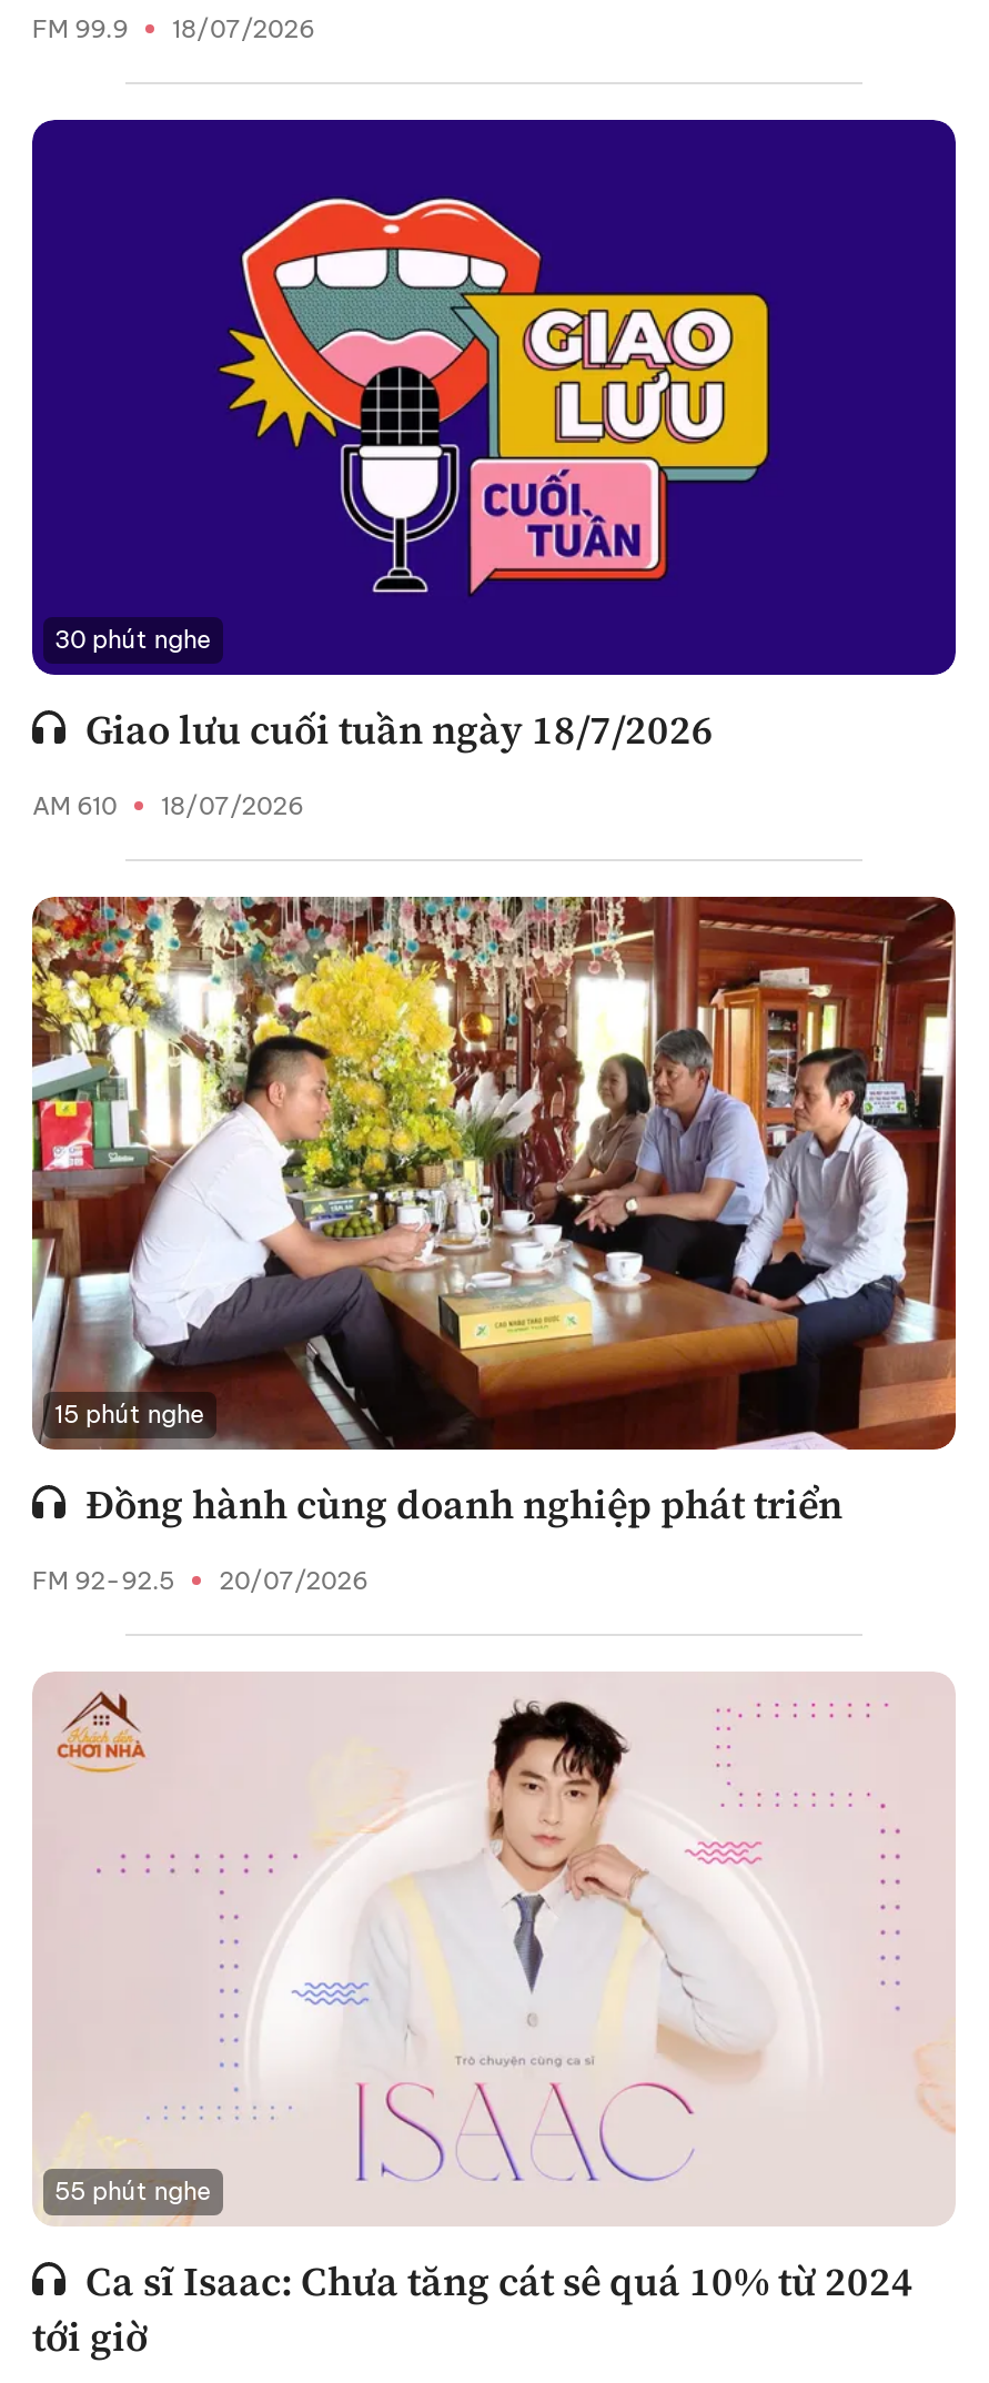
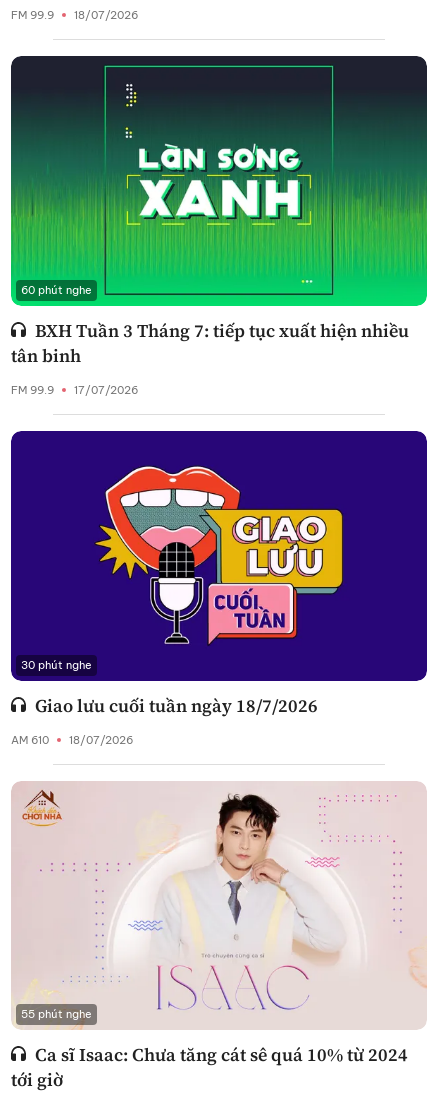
none -> [10,55,428,397] [image] | 60 phút nghe | BXH Tuần 3 Tháng 7: tiếp tục xuất hiện nhiều | tân binh | FM 99.9 | 17/07/2026
moved [32,199,760,820] -> [11,467,339,747]: [image] | 30 phút nghe | Giao lưu cuối tuần ngày 18/7/2026 | AM 610 | 18/07/2026
[30,896,958,1596] [image] | 15 phút nghe | Đồng hành cùng doanh nghiệp phát triển | FM 92-92.5 | 20/07/2026 -> none

